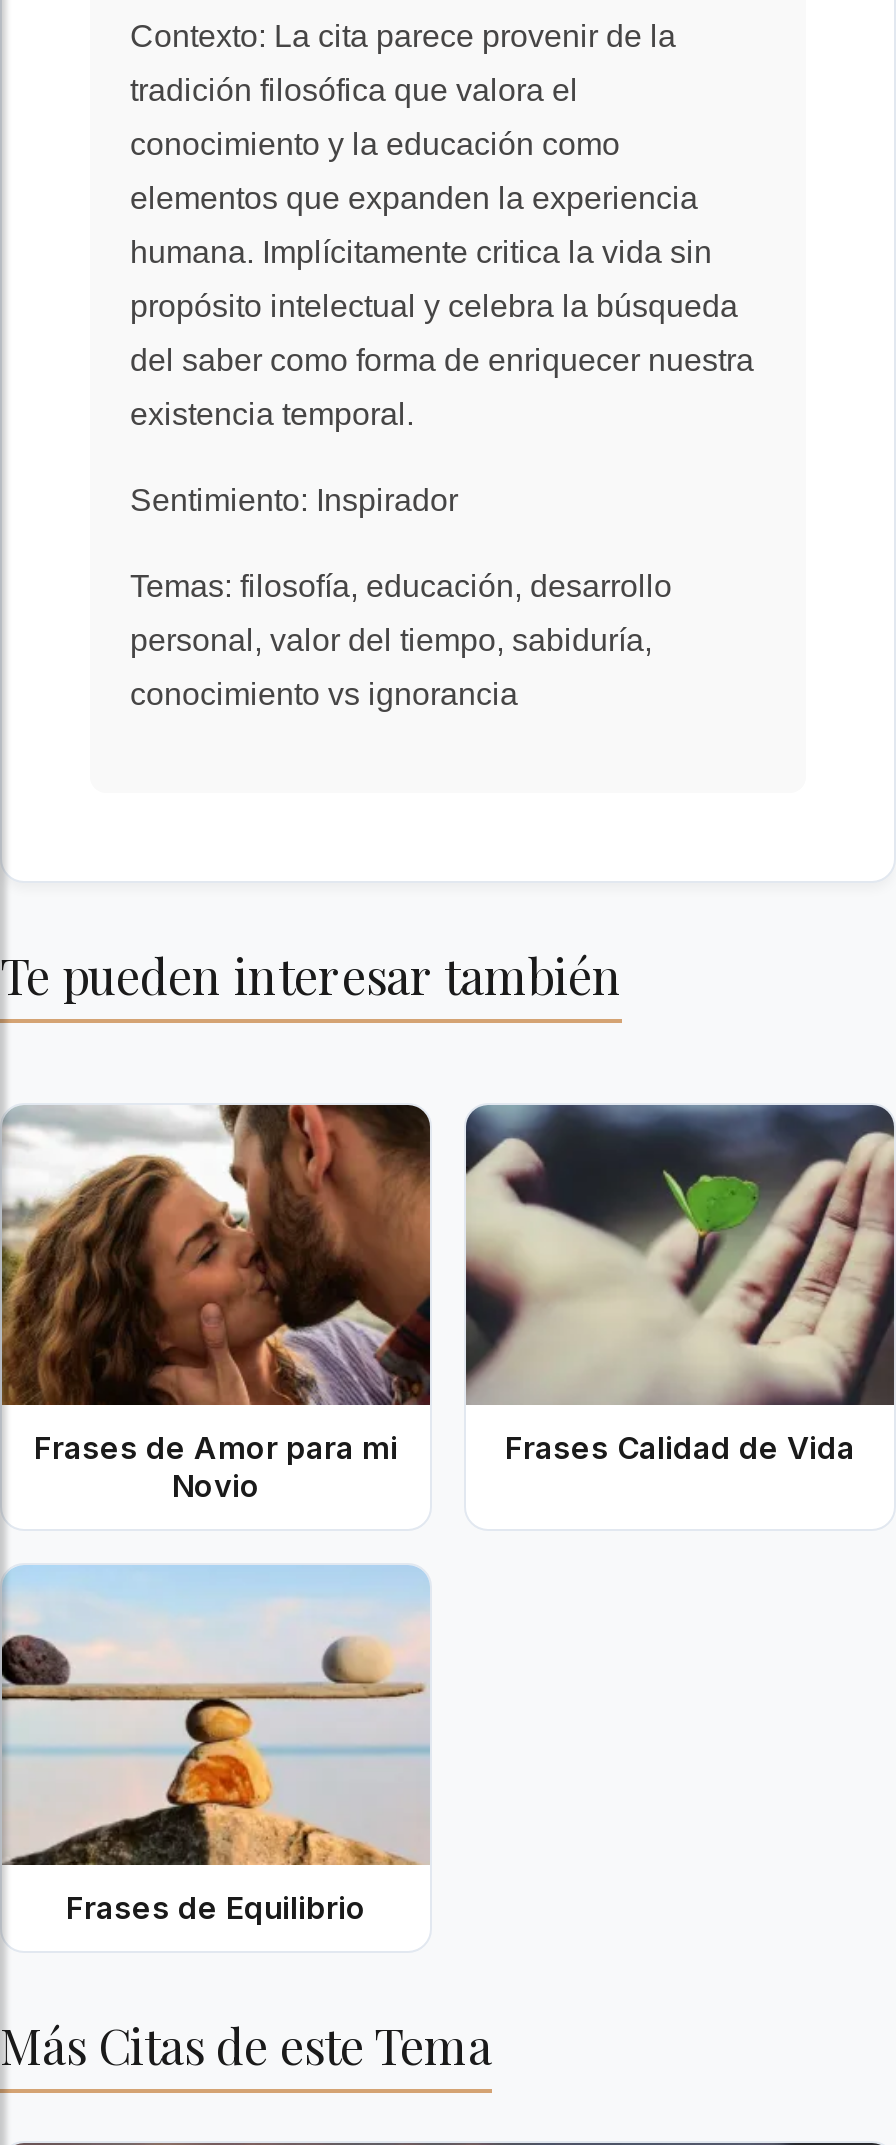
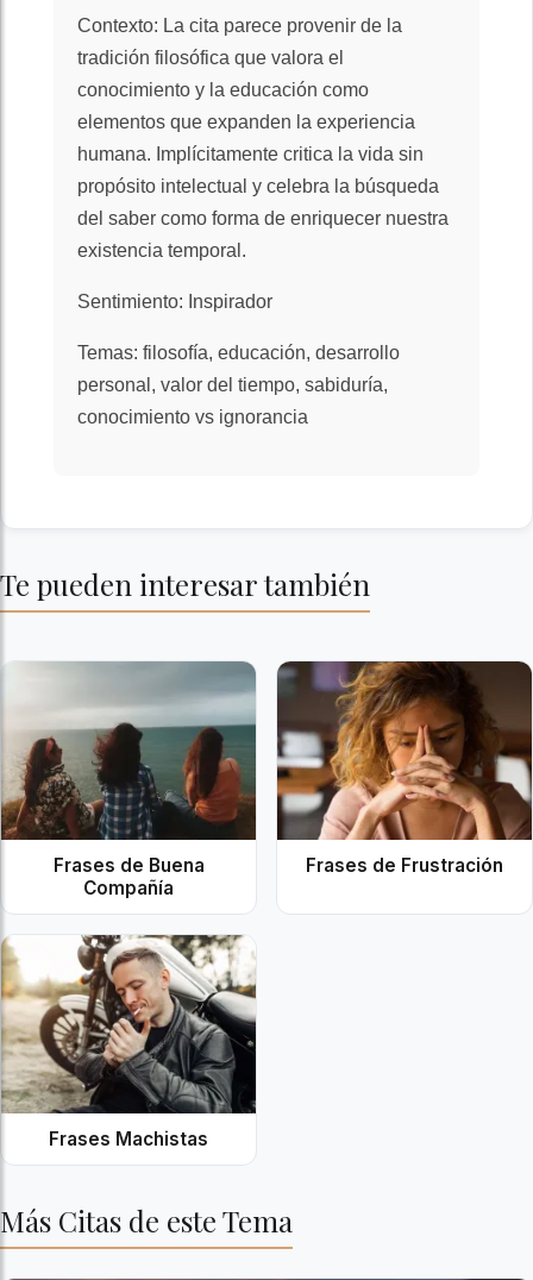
[6,1103,432,1505] [image] | Frases de Amor para mi | Novio -> [4,660,257,899] [image] | Frases de Buena | Compañía
[464,1103,890,1467] [image] | Frases Calidad de Vida -> [276,660,529,877] [image] | Frases de Frustración
[6,1565,430,1927] [image] | Frases de Equilibrio -> [4,934,257,1150] [image] | Frases Machistas

